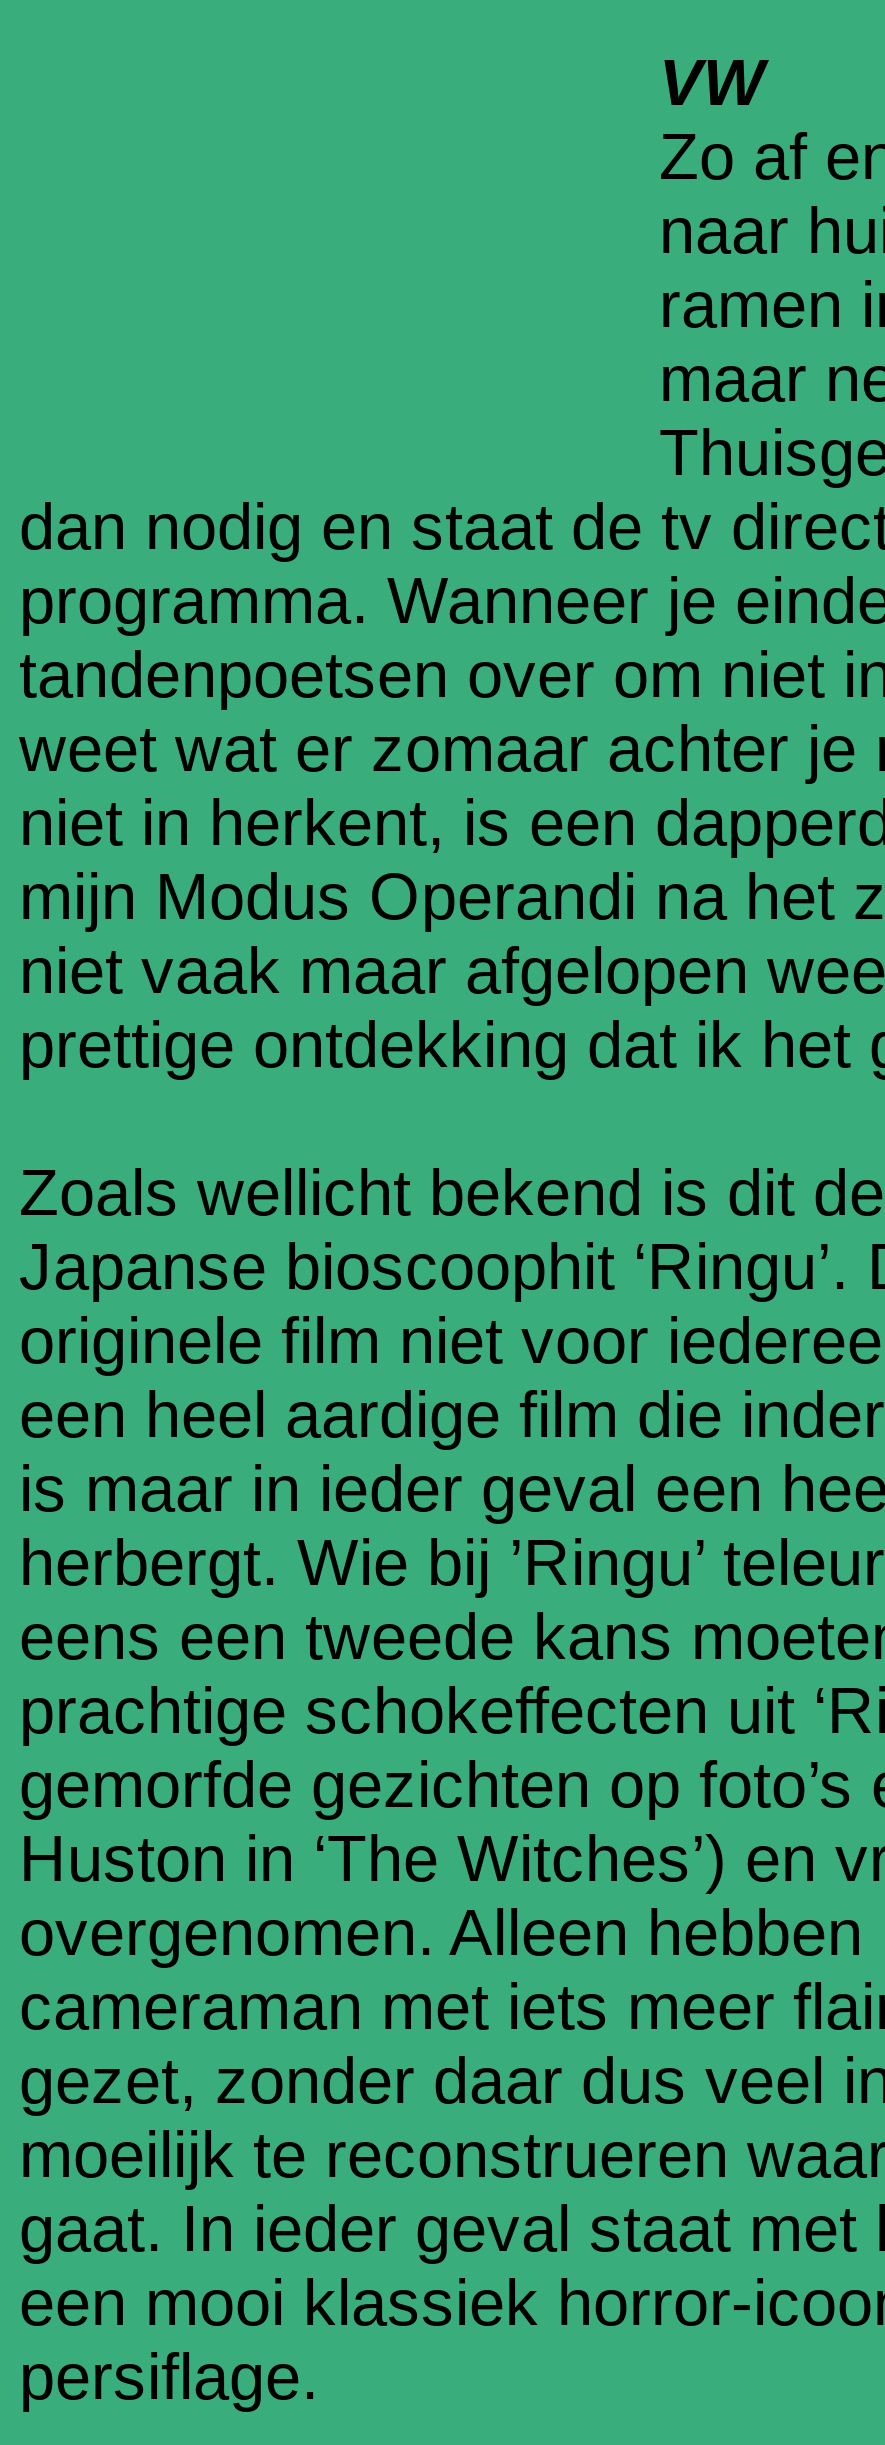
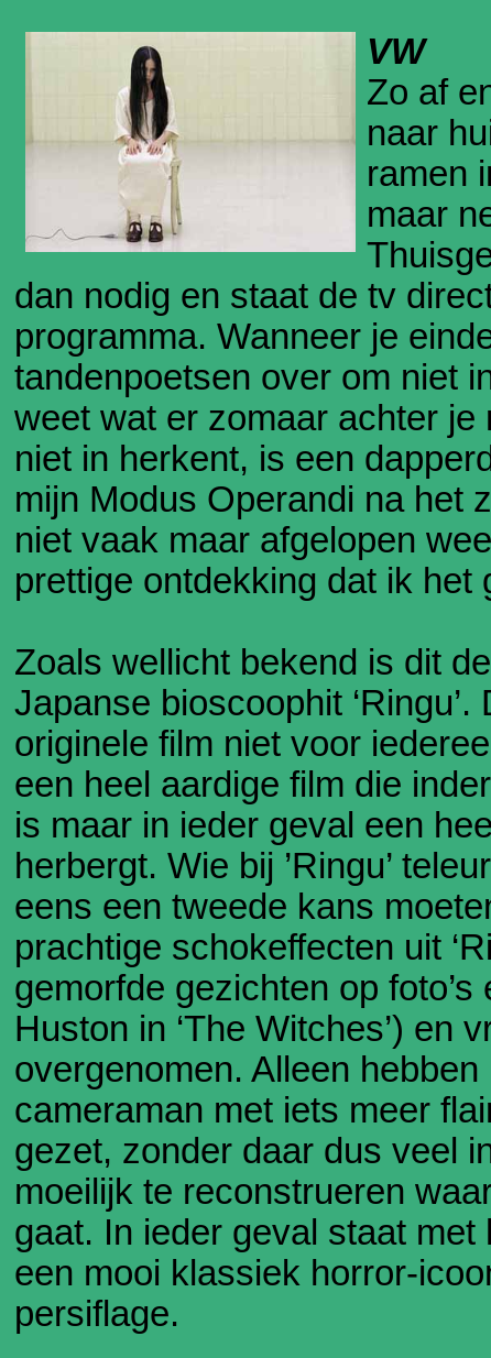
none -> [24,31,357,253] [image]

